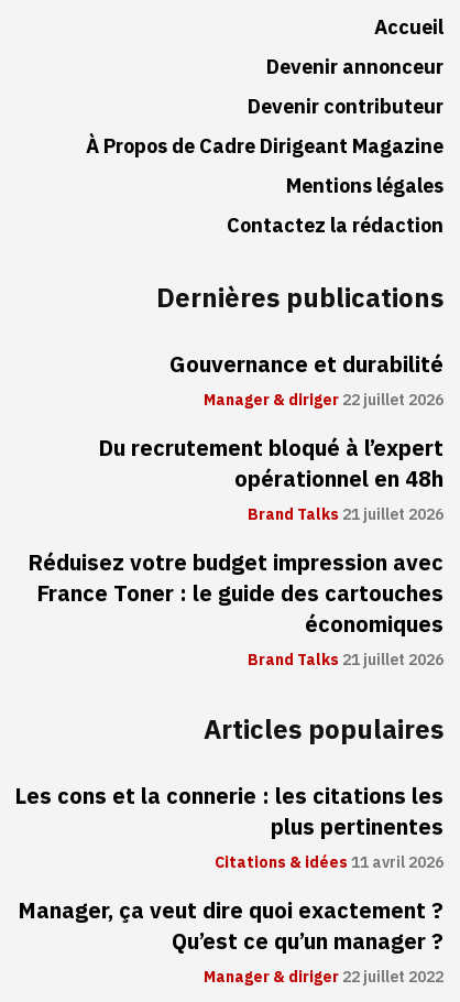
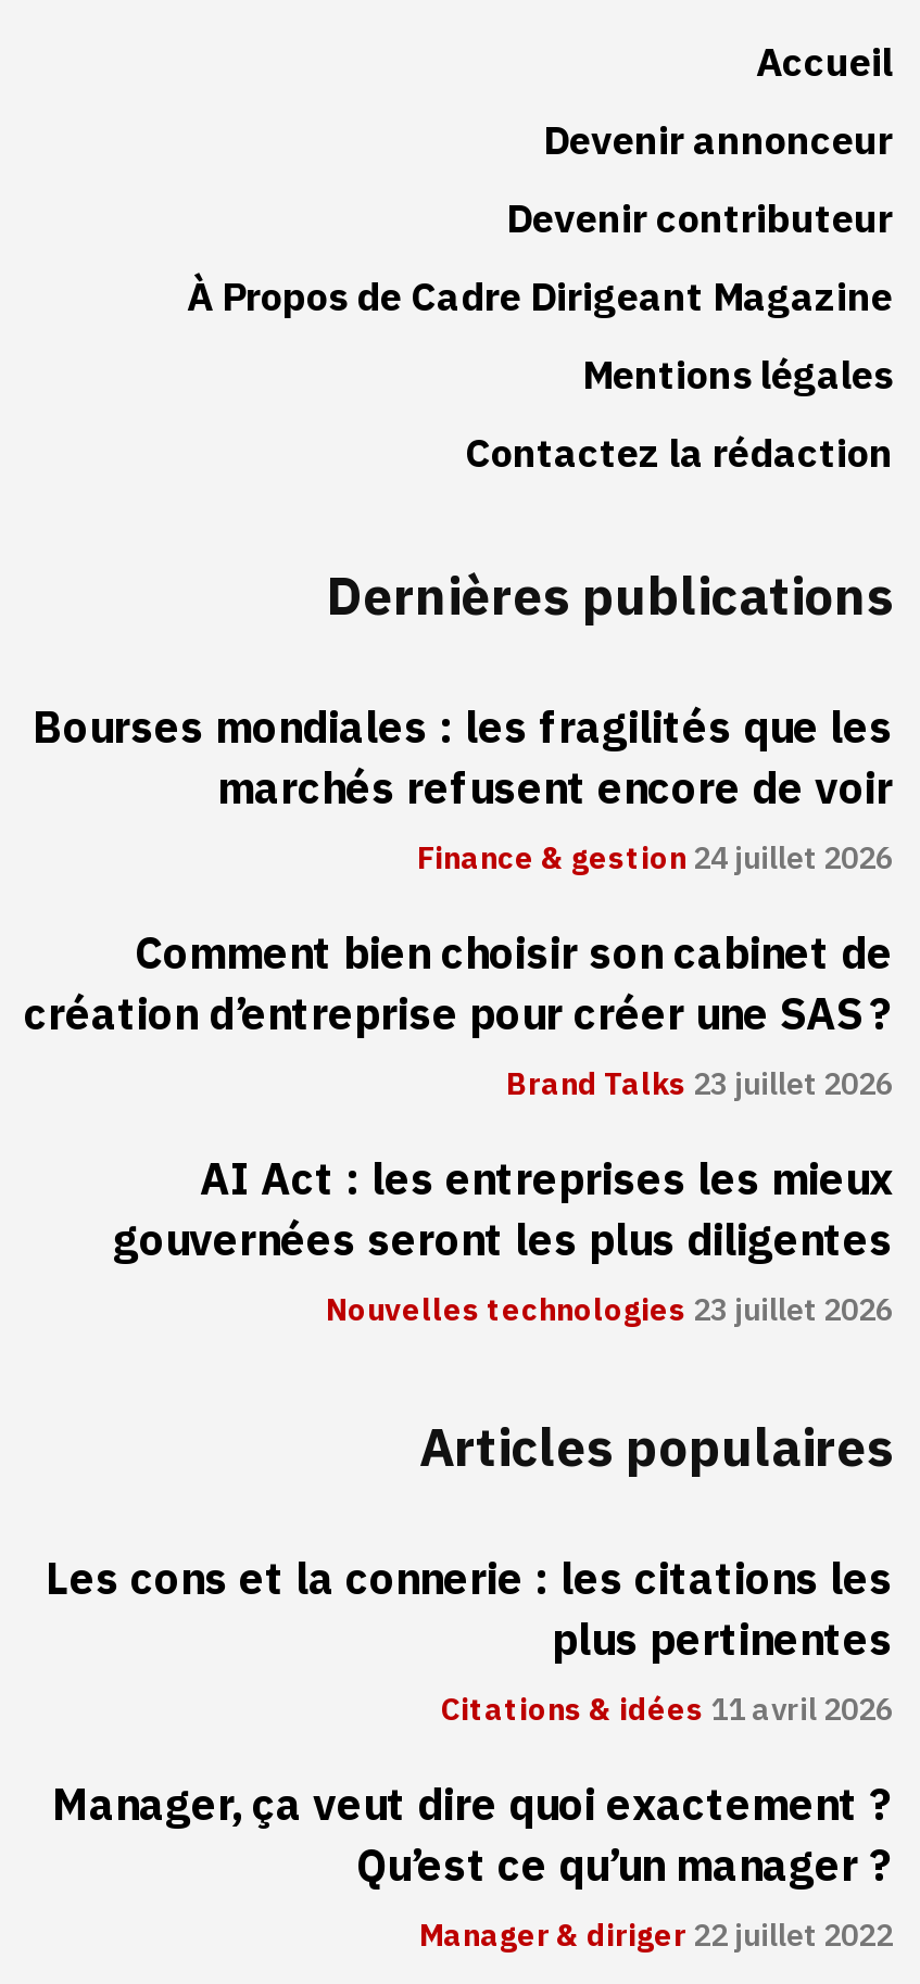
[169,348,443,412] Gouvernance et durabilité | Manager & diriger 22 juillet 2026 -> [33,696,893,883] Bourses mondiales : les fragilités que les | marchés refusent encore de voir | Finance & gestion 24 juillet 2026
[98,432,443,527] Du recrutement bloqué à l’expert | opérationnel en 48h | Brand Talks 21 juillet 2026 -> [24,922,893,1109] Comment bien choisir son cabinet de | création d’entreprise pour créer une SAS ? | Brand Talks 23 juillet 2026
[28,547,443,672] Réduisez votre budget impression avec | France Toner : le guide des cartouches | économiques | Brand Talks 21 juillet 2026 -> [113,1148,893,1334] AI Act : les entreprises les mieux | gouvernées seront les plus diligentes | Nouvelles technologies 23 juillet 2026

